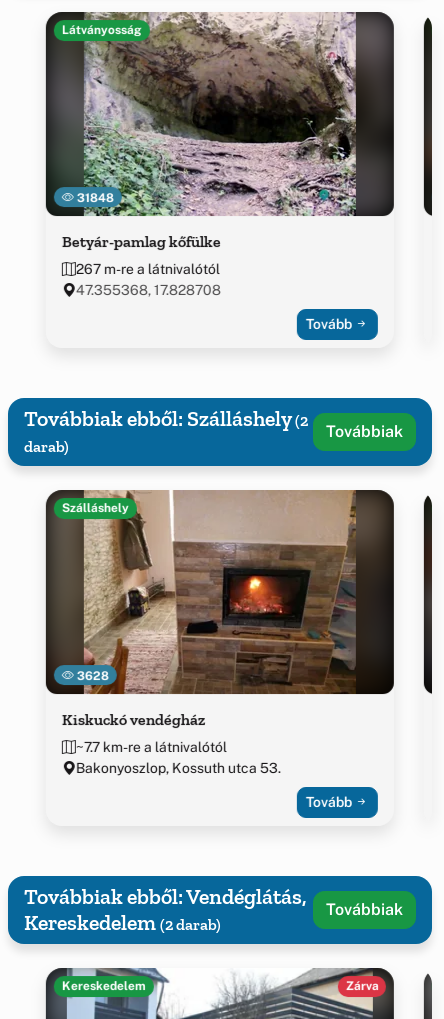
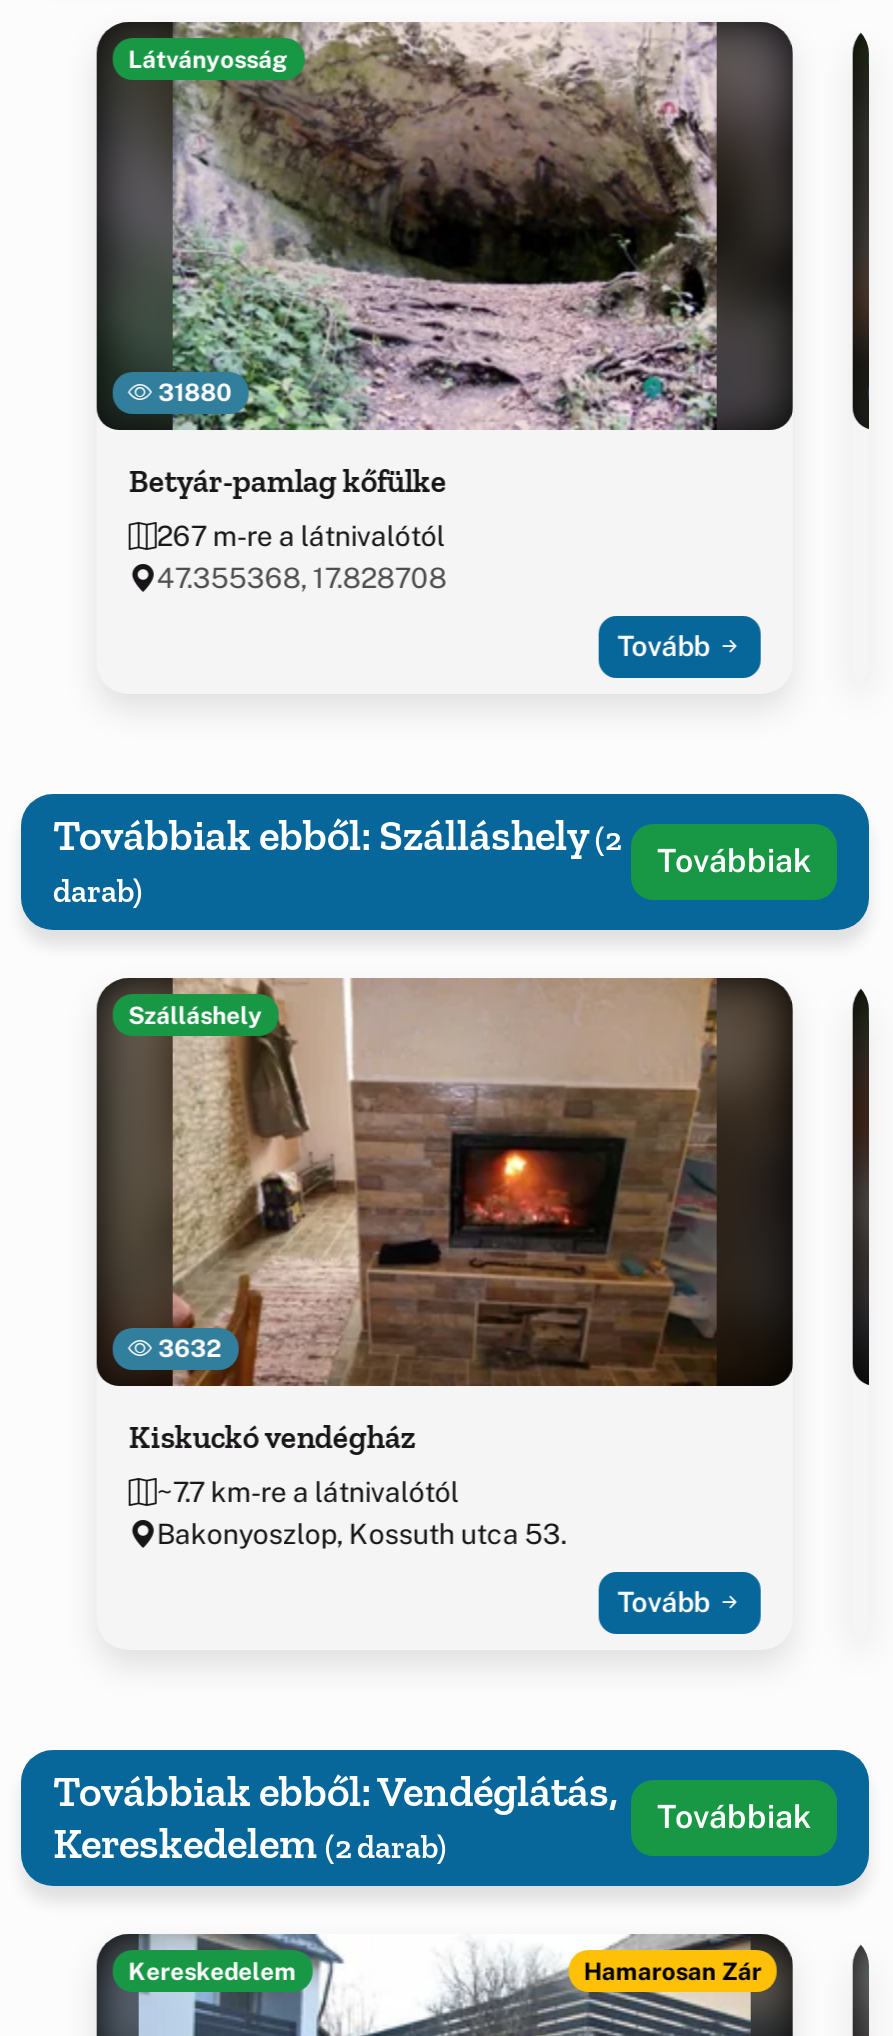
[74,190,114,204] 31848 -> [152,379,232,407] 31880
[74,668,109,682] 3628 -> [152,1335,222,1363] 3632
[345,979,378,993] Zárva -> [584,1957,762,1985] Hamarosan Zár

